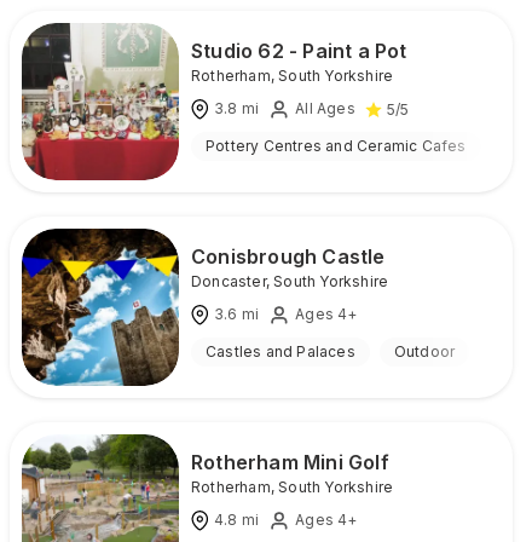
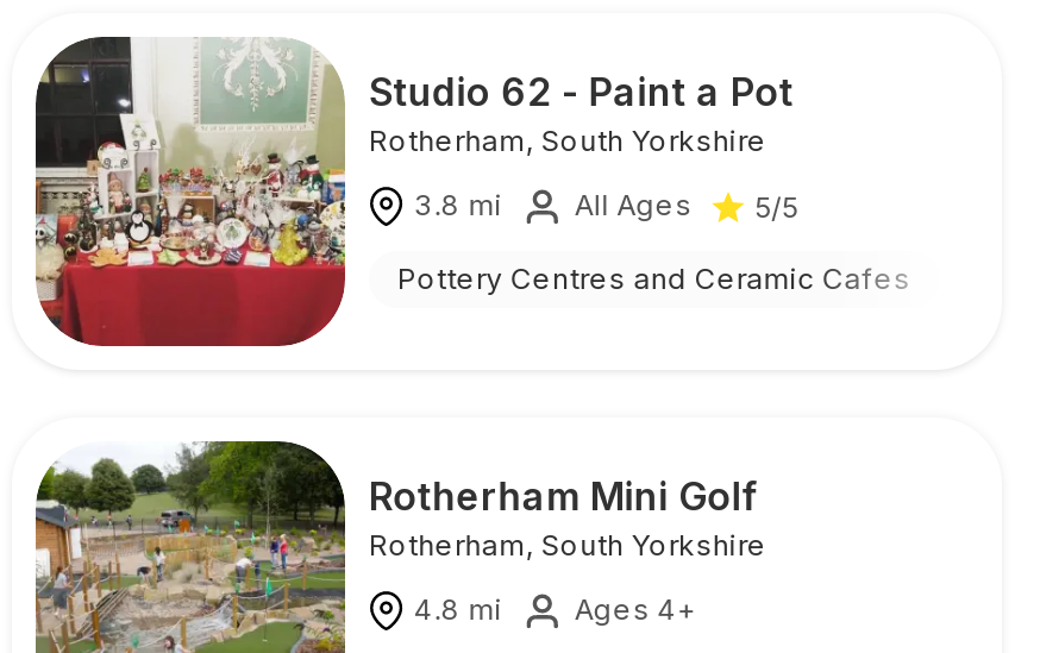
[21,227,455,387] [image] | Conisbrough Castle | Doncaster, South Yorkshire | 3.6 mi | Ages 4+ | Castles and Palaces | Outdoor -> none

